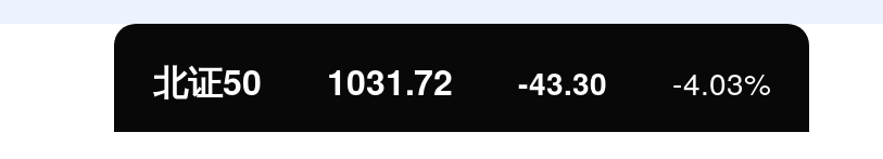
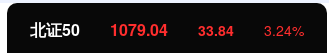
[327,56,453,106] 1031.72 -> [110,18,168,41] 1079.04
[518,61,607,104] -43.30 -> [198,20,234,40] 33.84
[672,61,770,104] -4.03% -> [264,20,304,40] 3.24%

